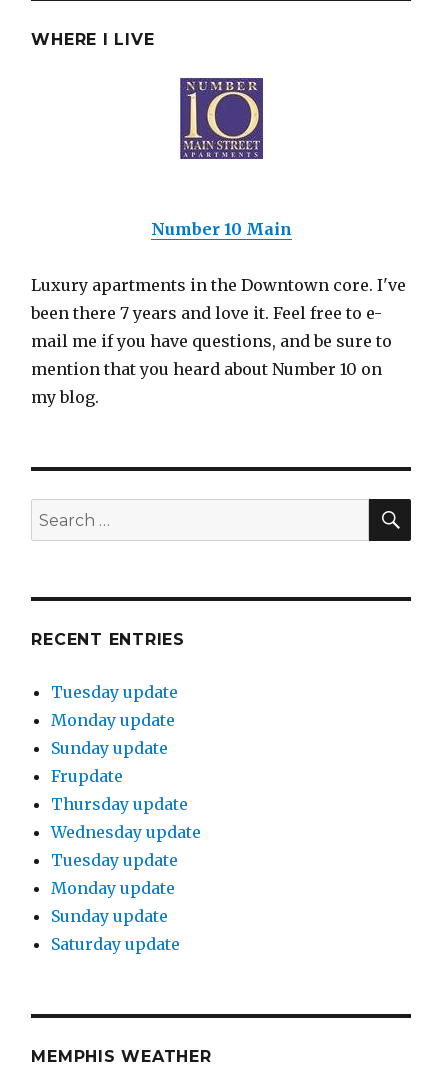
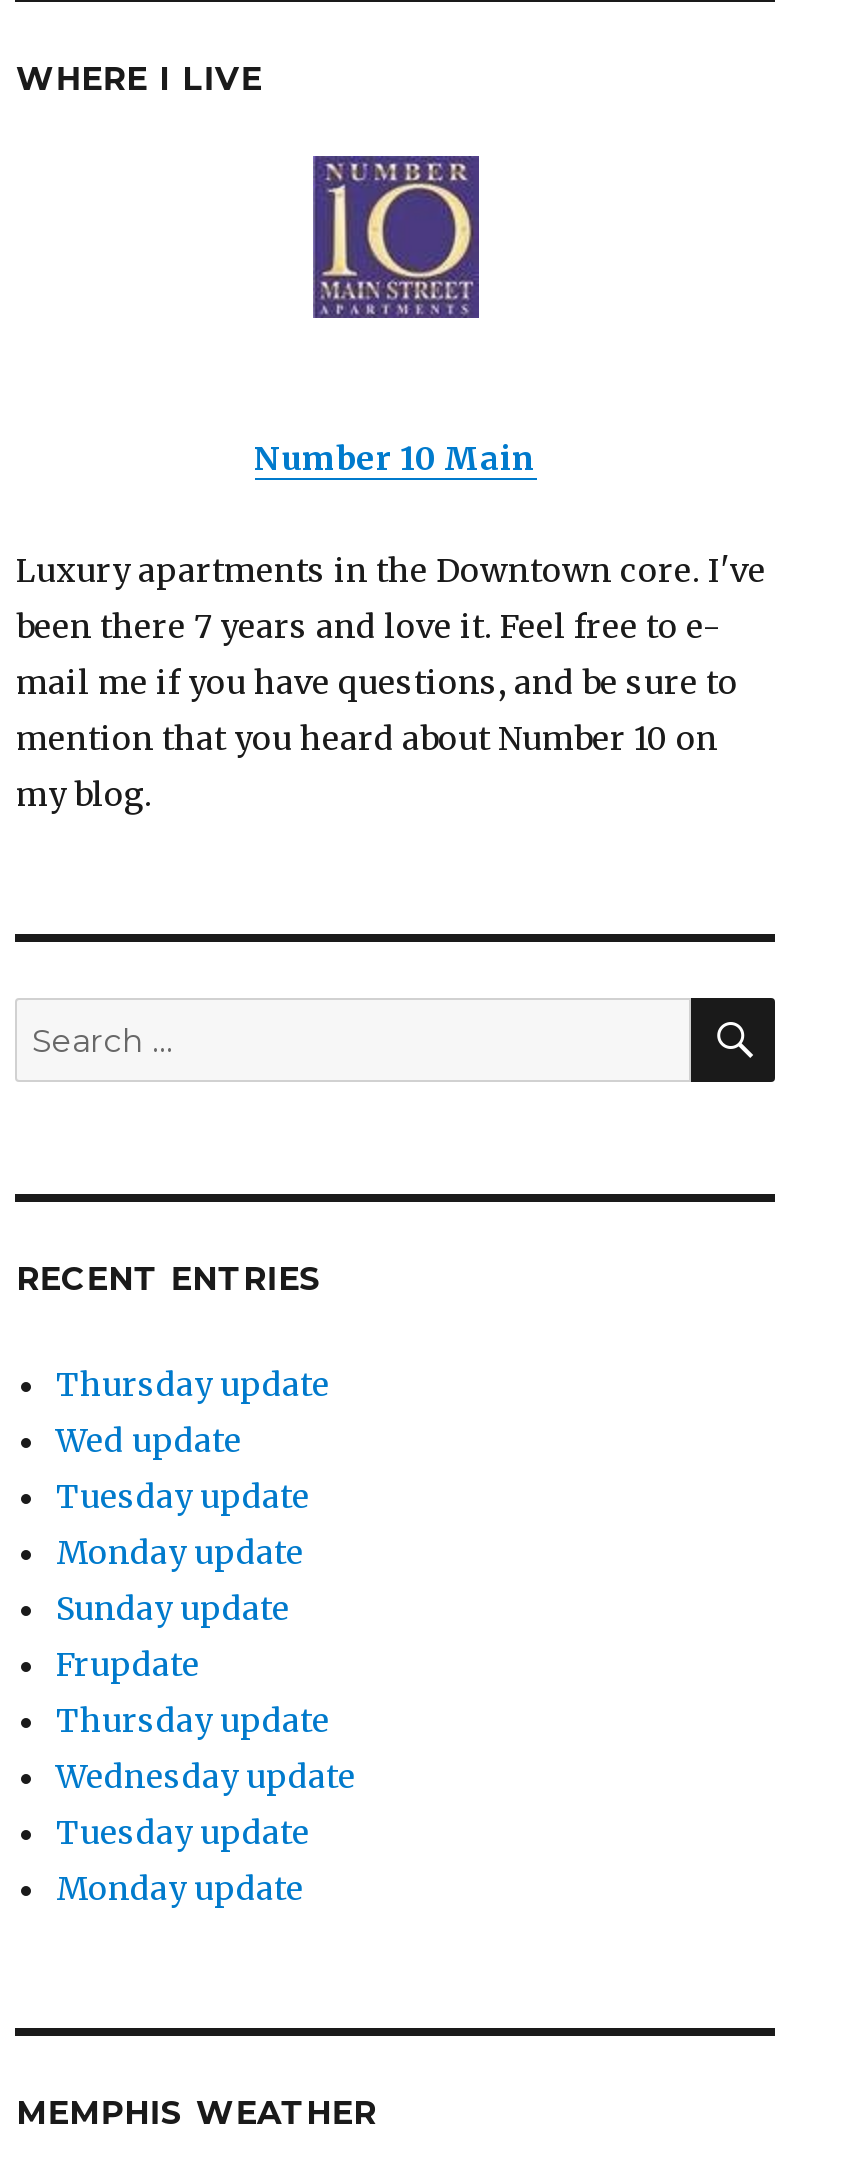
none -> [56,1364,330,1460] Thursday update | Wed update
moved [51,682,201,898] -> [56,1476,356,1908]: Tuesday update | Monday update | Sunday update | Frupdate | Thursday update | Wednesday update | Tuesday update | Monday update
[51,906,180,954] Sunday update | Saturday update -> none

